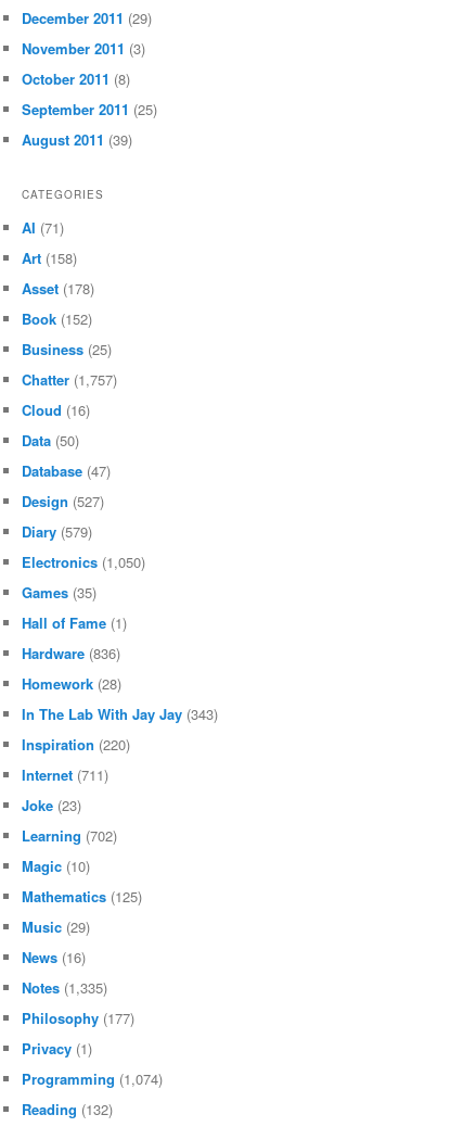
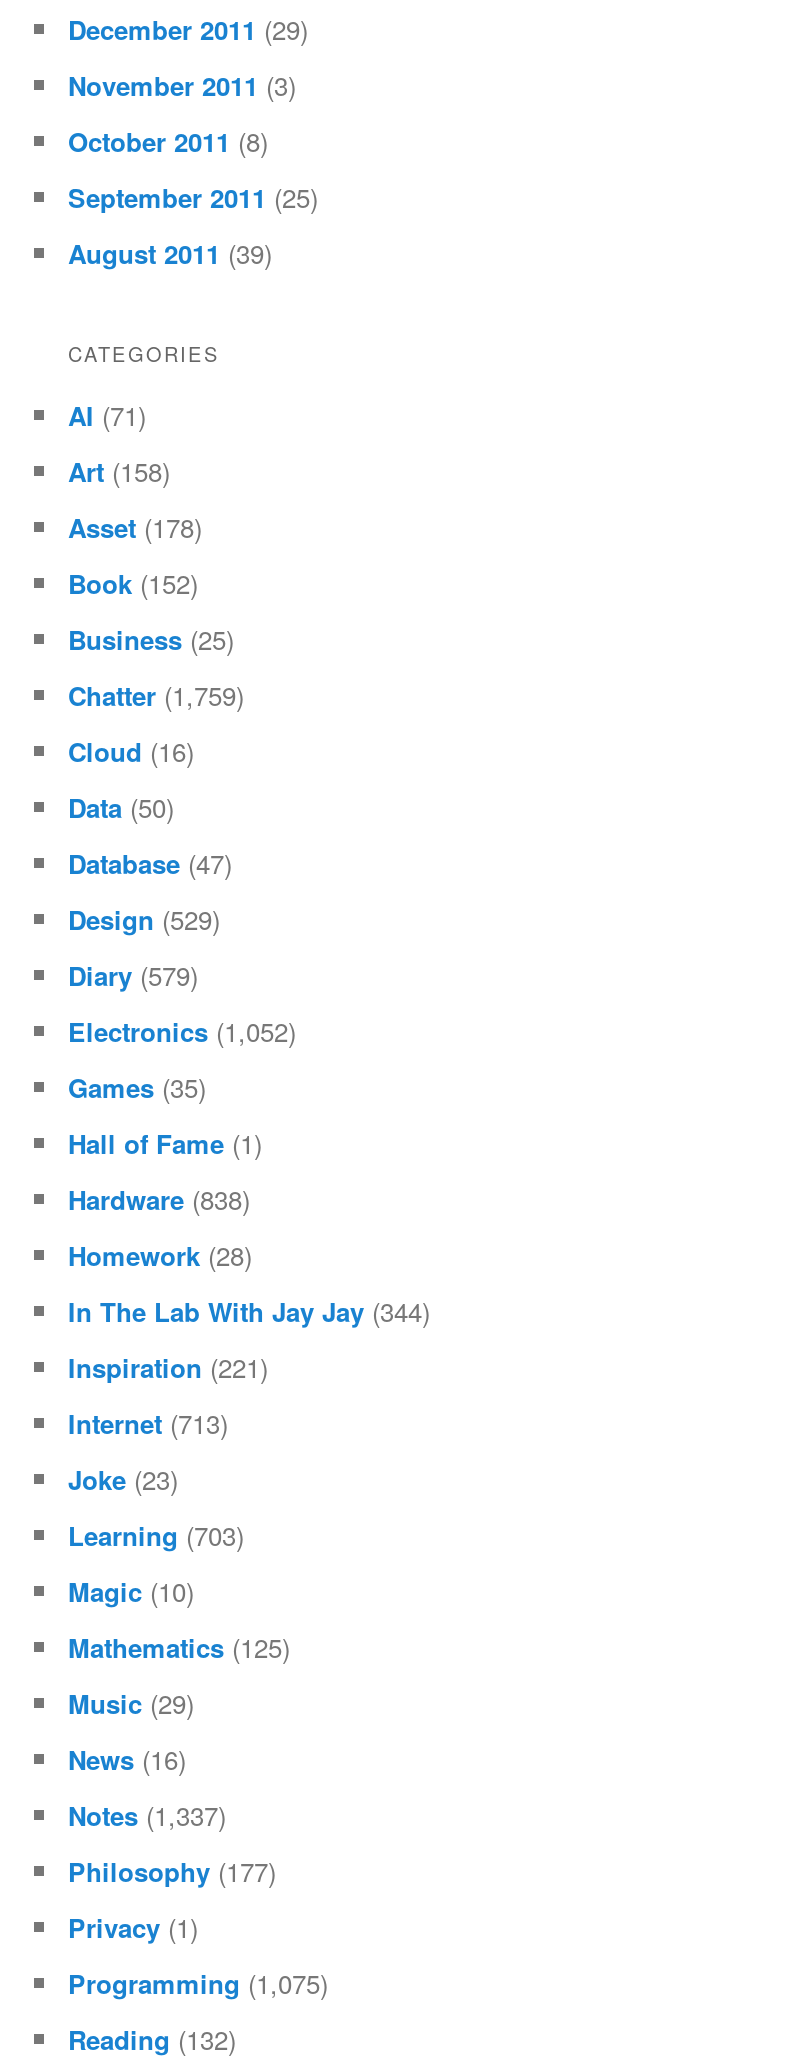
[22,369,117,389] Chatter (1,757) -> [68,675,244,713] Chatter (1,759)
[22,490,104,511] Design (527) -> [68,899,220,937] Design (529)
[22,551,145,572] Electronics (1,050) -> [68,1011,296,1049] Electronics (1,052)
[22,642,120,663] Hardware (836) -> [68,1179,250,1217] Hardware (838)
[22,703,218,724] In The Lab With Jay Jay (343) -> [68,1291,430,1329] In The Lab With Jay Jay (344)
[22,734,130,754] Inspiration (220) -> [68,1347,268,1385] Inspiration (221)
[22,764,108,785] Internet (711) -> [68,1403,228,1441] Internet (713)
[22,825,117,845] Learning (702) -> [68,1515,244,1553] Learning (703)
[22,977,107,997] Notes (1,335) -> [68,1795,226,1833] Notes (1,337)
[22,1068,163,1089] Programming (1,074) -> [68,1963,328,2001] Programming (1,075)

